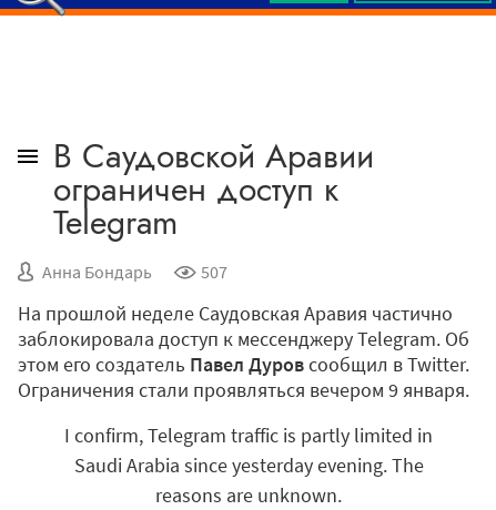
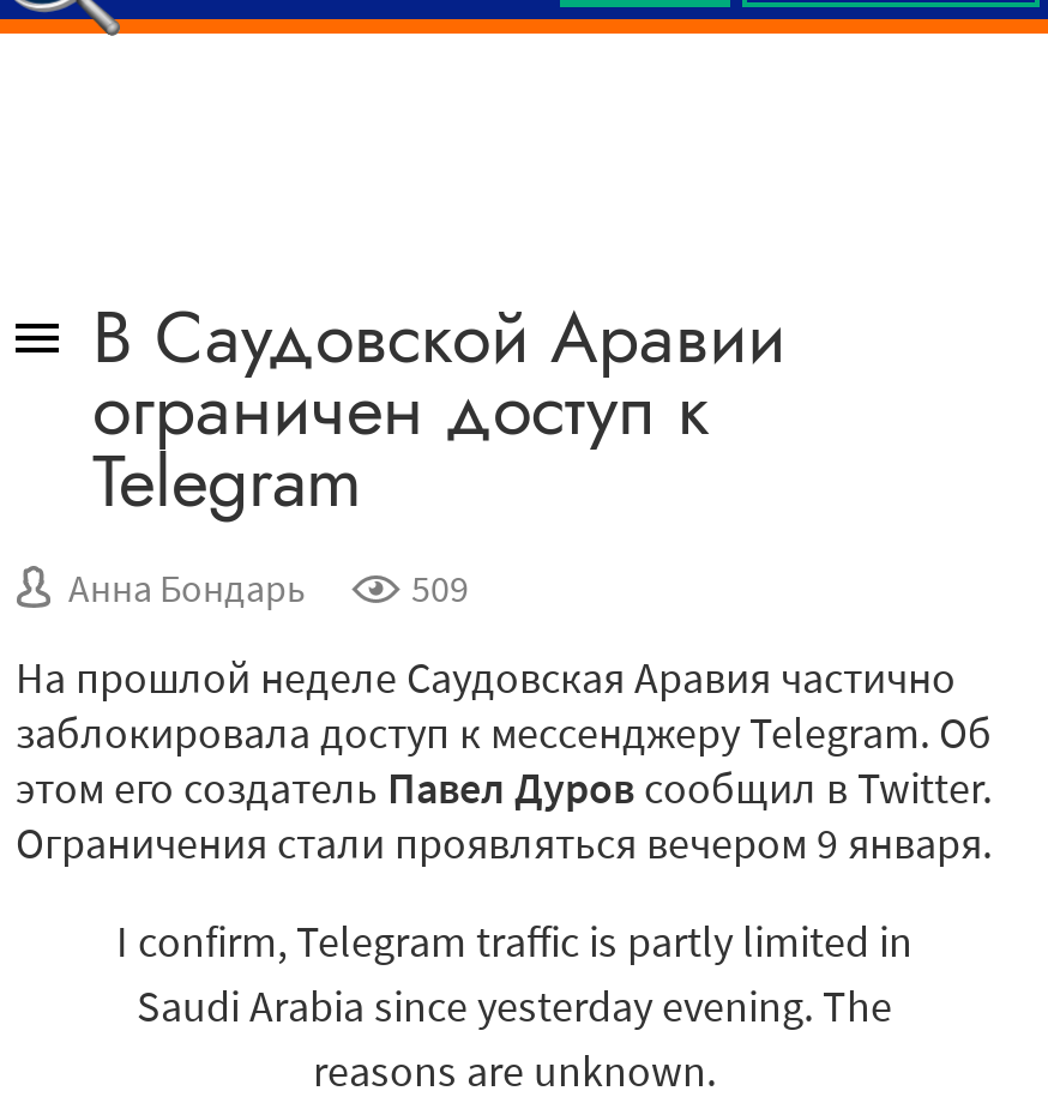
[201,261,227,283] 507 -> [411,563,469,611] 509

